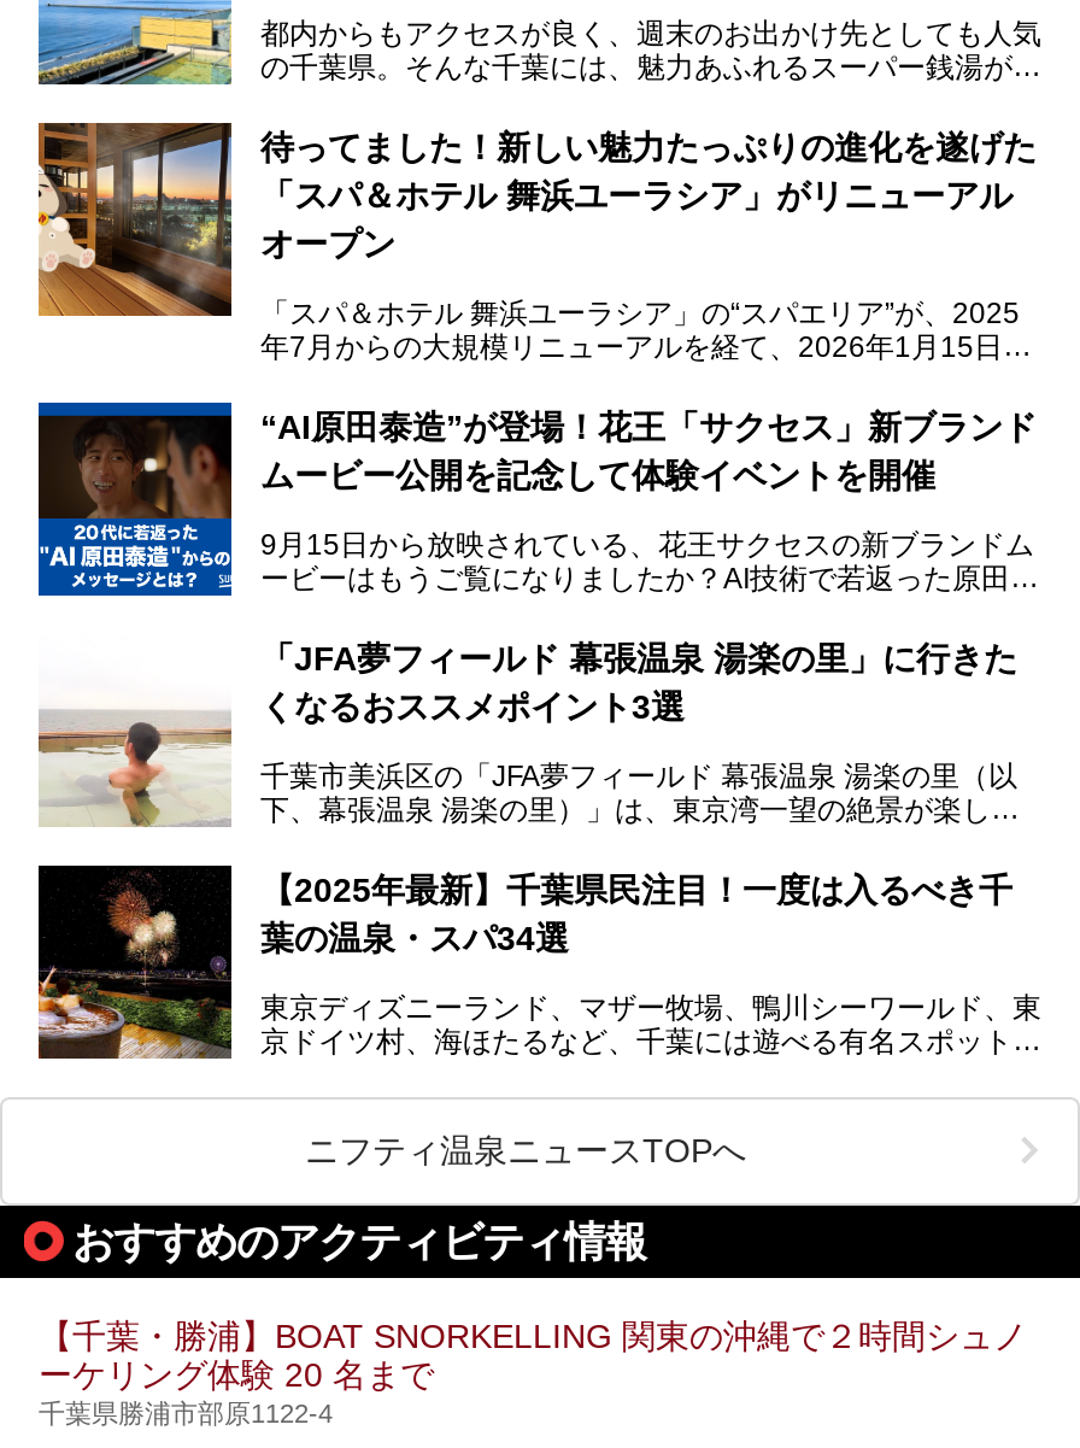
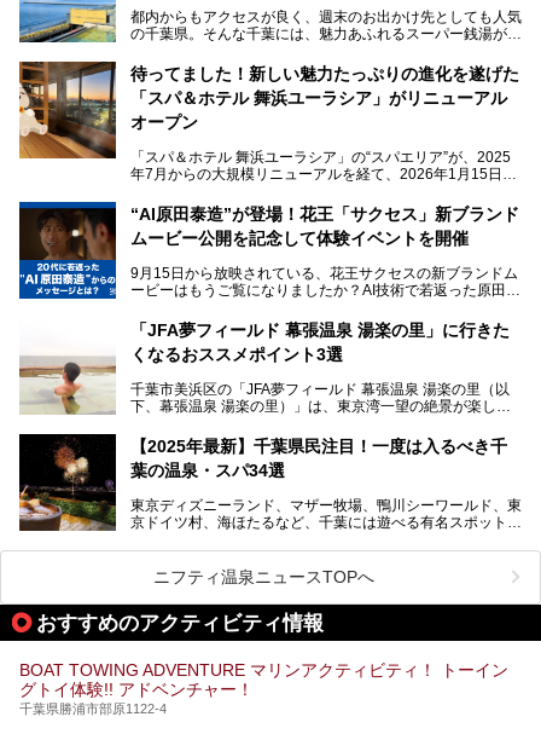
[39,1316,1027,1393] 【千葉・勝浦】BOAT SNORKELLING 関東の沖縄で２時間シュノ | ーケリング体験 20 名まで -> [19,660,508,698] BOAT TOWING ADVENTURE マリンアクティビティ！ トーイン | グトイ体験!! アドベンチャー！

